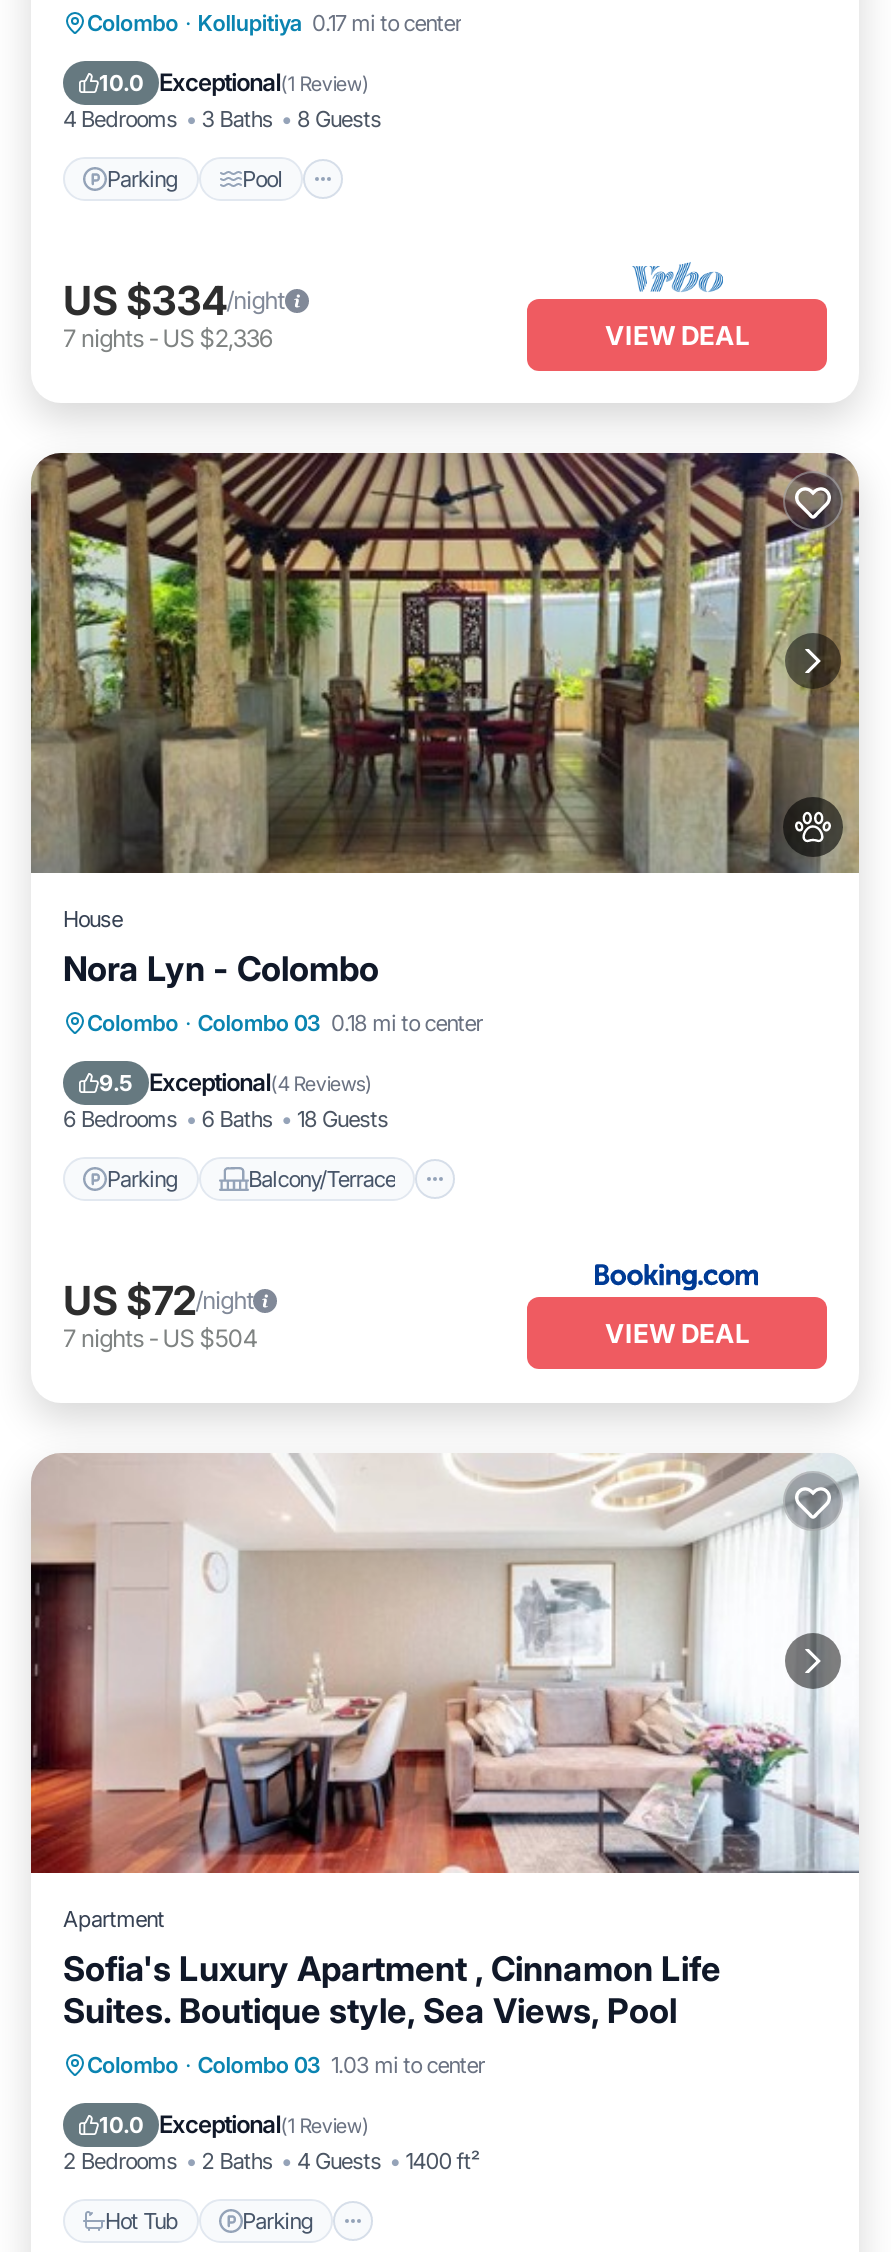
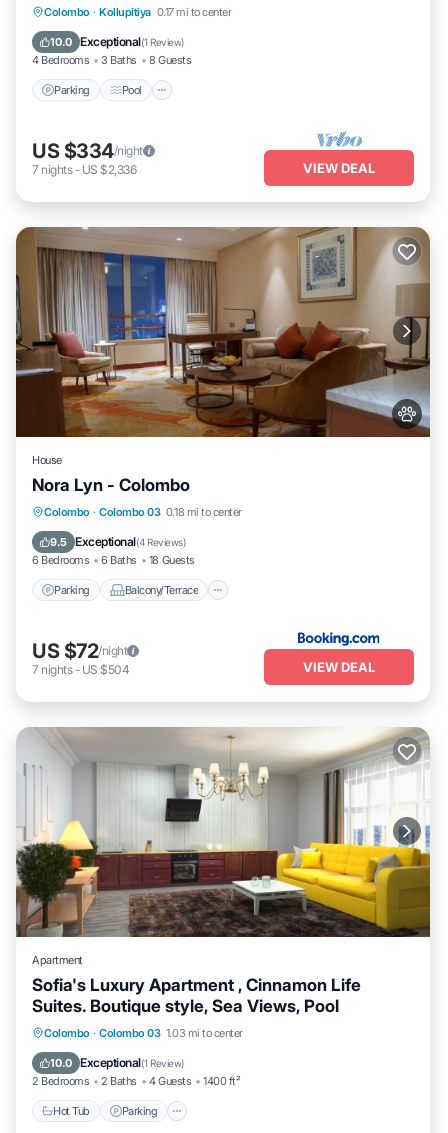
[29,451,859,875] [image] -> [16,226,431,438] [image]
[29,1451,859,1875] [image] -> [15,727,431,938] [image]

